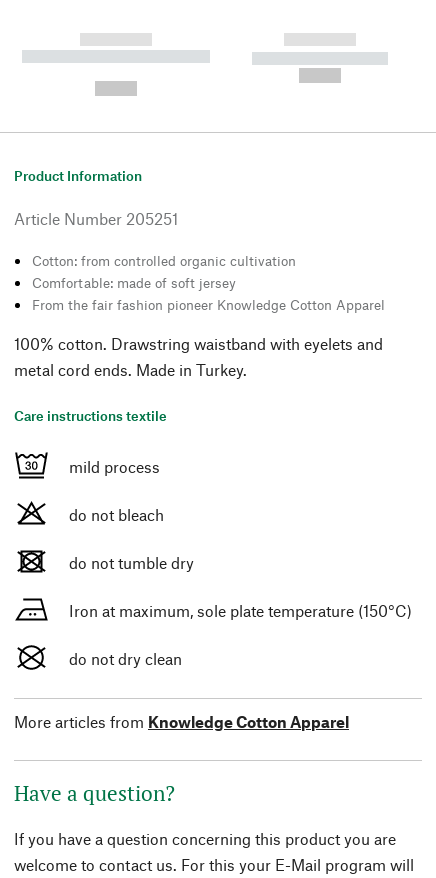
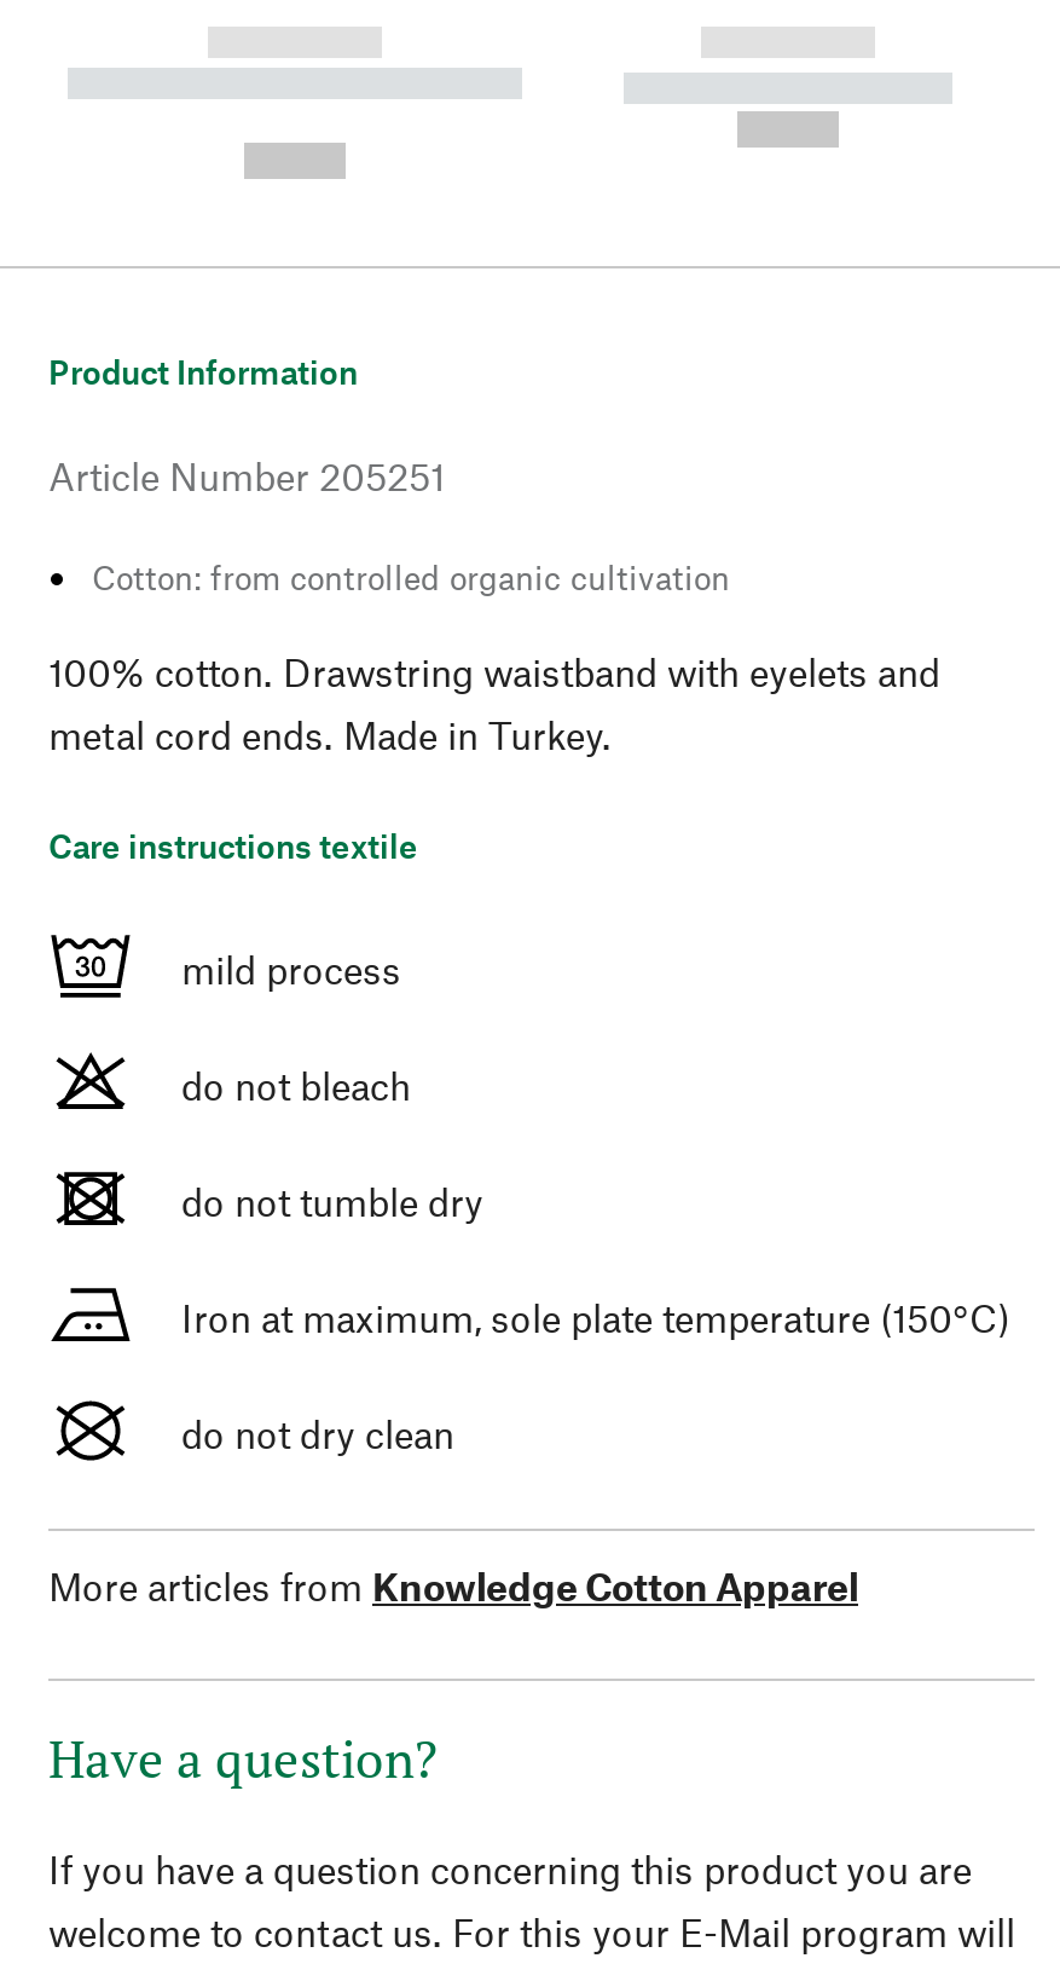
[32,274,385,313] Comfortable: made of soft jersey | From the fair fashion pioneer Knowledge Cotton Apparel -> none

